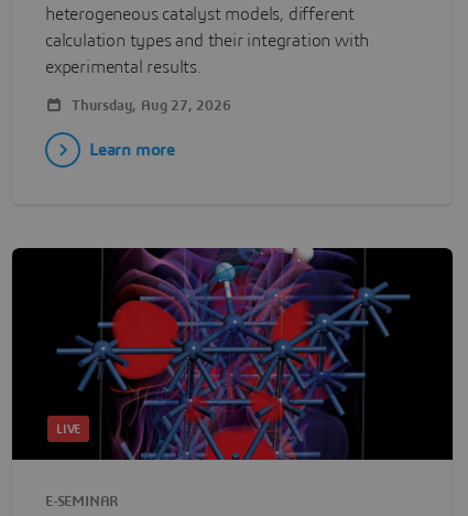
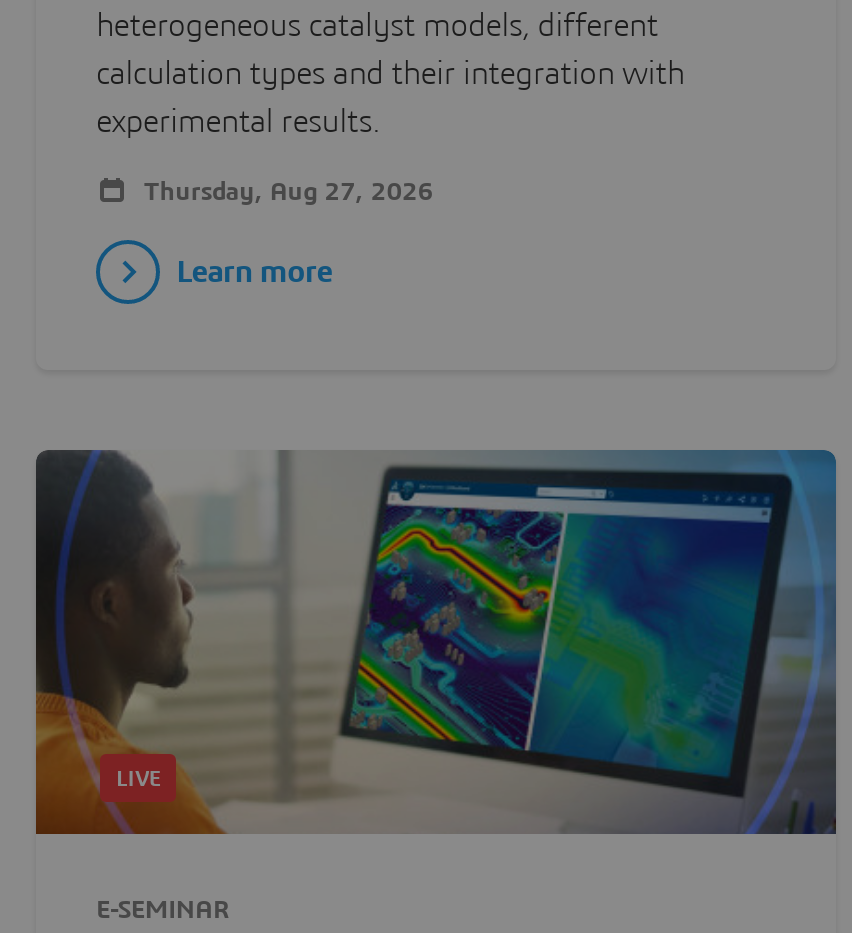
[11,247,454,461] [image] -> [34,448,838,836] [image]

